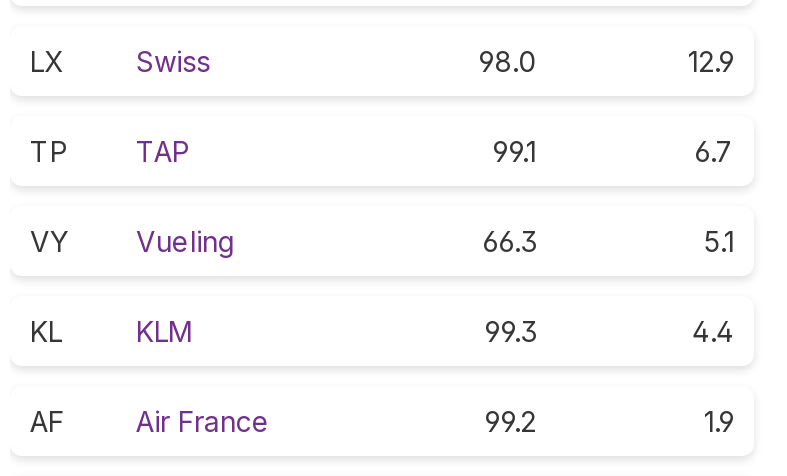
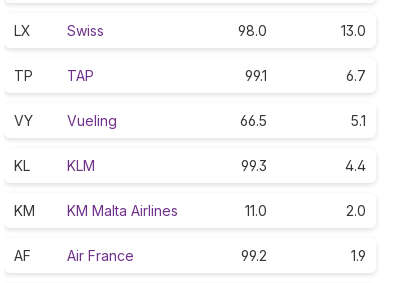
[688,43,734,77] 12.9 -> [341,22,366,39] 13.0
[482,223,536,257] 66.3 -> [240,112,267,129] 66.5
none -> [14,202,366,219] KM | KM Malta Airlines | 11.0 | 2.0

